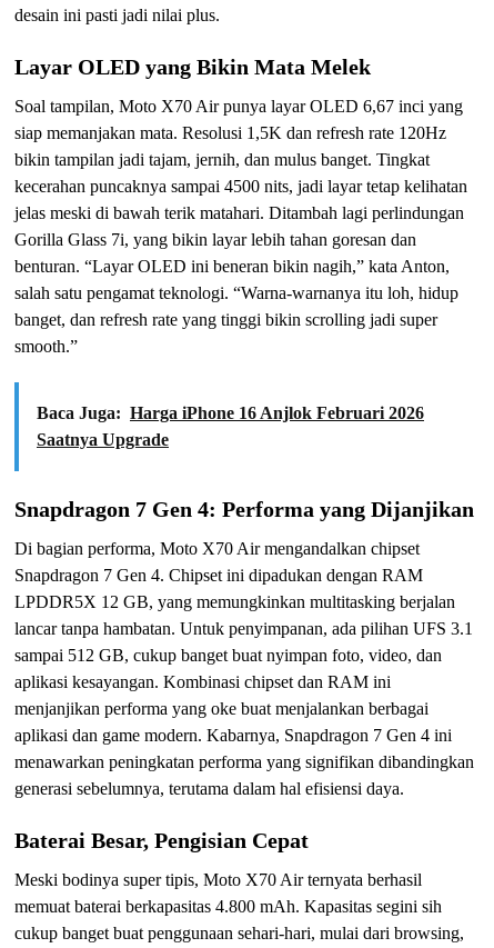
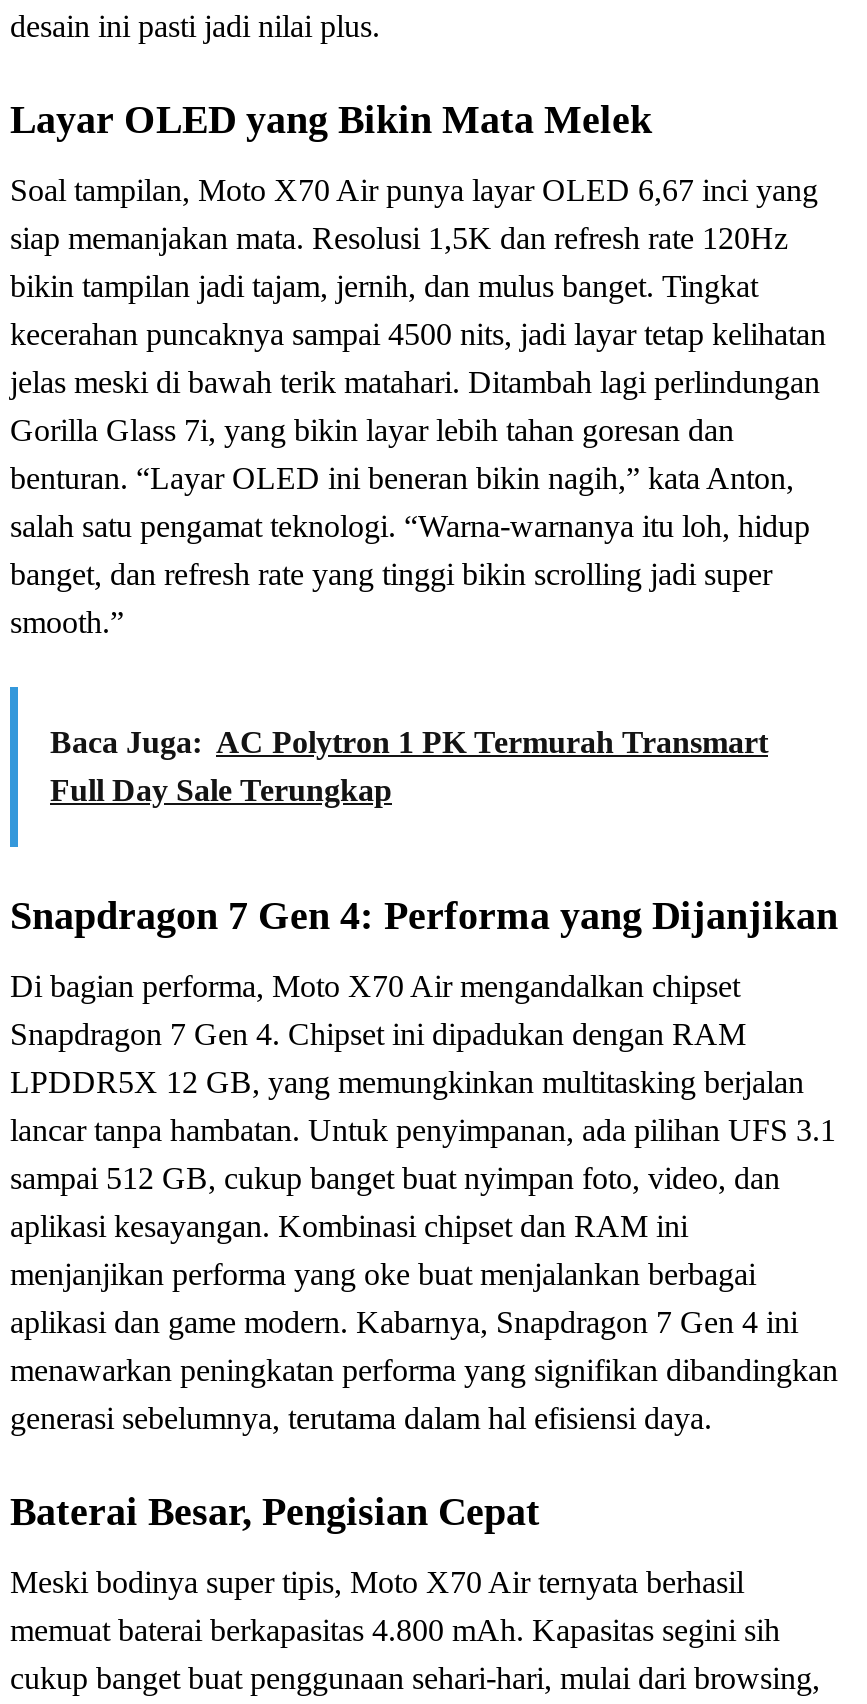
[37,403,424,449] Baca Juga: Harga iPhone 16 Anjlok Februari 2026 | Saatnya Upgrade -> [50,725,768,807] Baca Juga: AC Polytron 1 PK Termurah Transmart | Full Day Sale Terungkap

